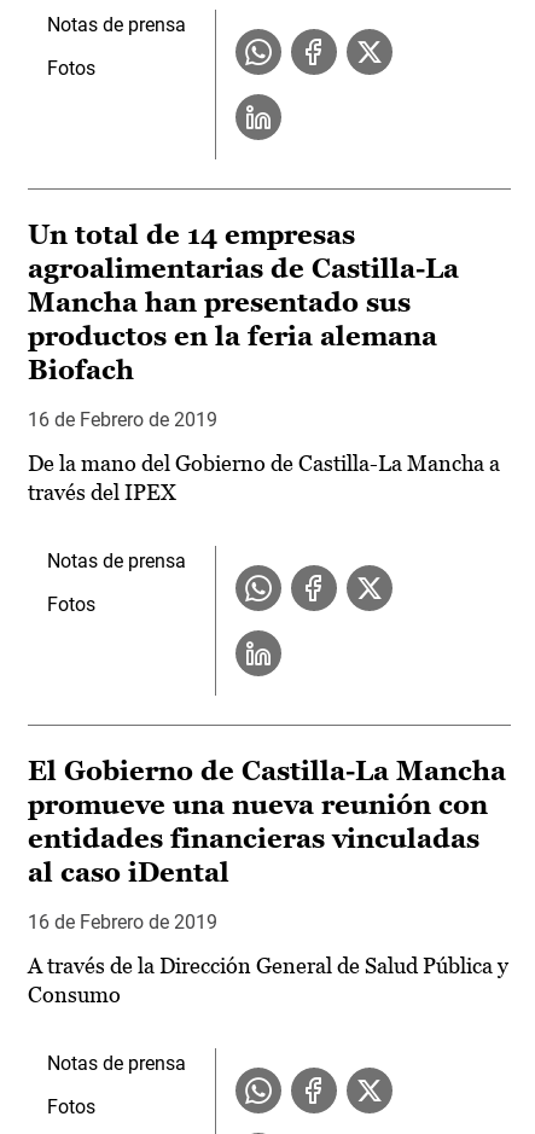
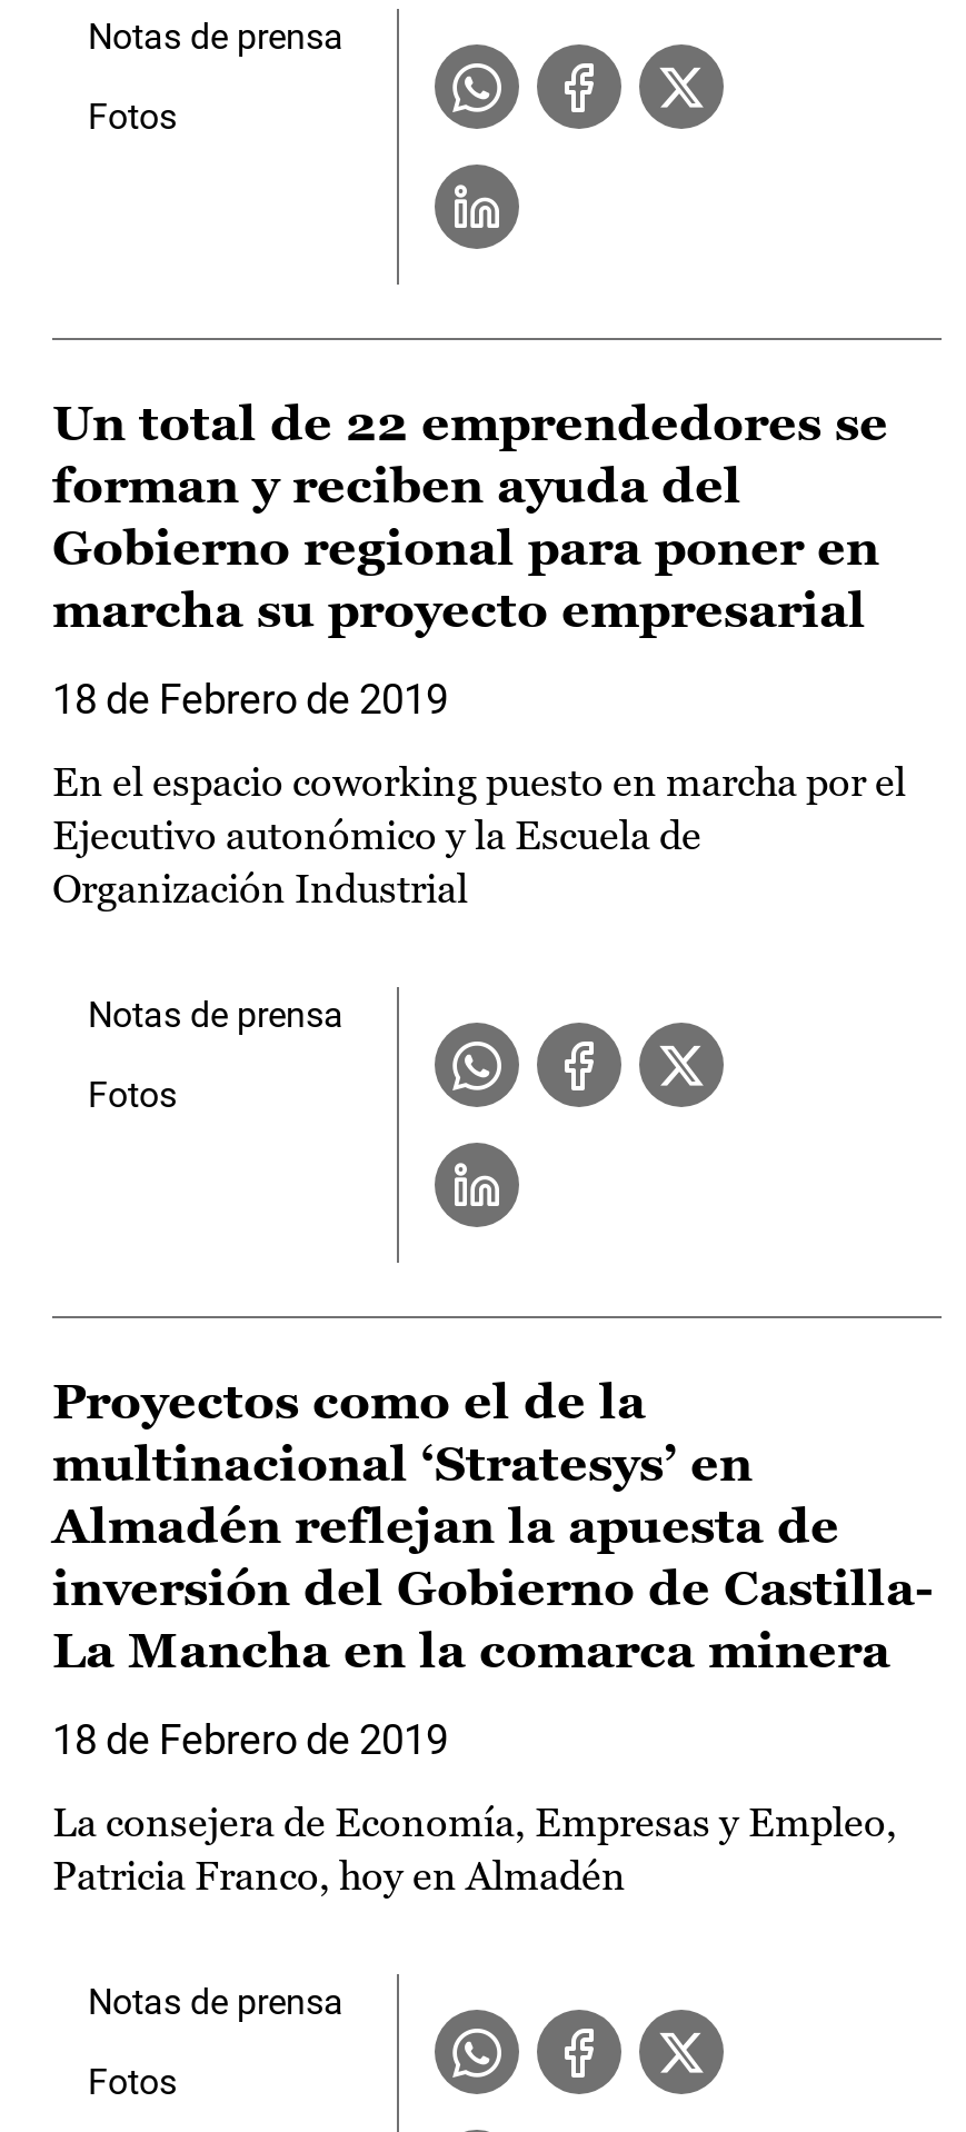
[28,220,459,385] Un total de 14 empresas | agroalimentarias de Castilla-La | Mancha han presentado sus | productos en la feria alemana | Biofach -> [52,396,888,638] Un total de 22 emprendedores se | forman y reciben ayuda del | Gobierno regional para poner en | marcha su proyecto empresarial
[28,408,217,431] 16 de Febrero de 2019 -> [52,676,448,723] 18 de Febrero de 2019
[28,451,500,505] De la mano del Gobierno de Castilla-La Mancha a | través del IPEX -> [52,758,906,912] En el espacio coworking puesto en marcha por el | Ejecutivo autonómico y la Escuela de | Organización Industrial
[28,756,506,888] El Gobierno de Castilla-La Mancha | promueve una nueva reunión con | entidades financieras vinculadas | al caso iDental -> [52,1374,933,1679] Proyectos como el de la | multinacional ‘Stratesys’ en | Almadén reflejan la apuesta de | inversión del Gobierno de Castilla- | La Mancha en la comarca minera
[28,911,217,934] 16 de Febrero de 2019 -> [52,1716,448,1763] 18 de Febrero de 2019
[28,953,508,1007] A través de la Dirección General de Salud Pública y | Consumo -> [52,1799,897,1899] La consejera de Economía, Empresas y Empleo, | Patricia Franco, hoy en Almadén

